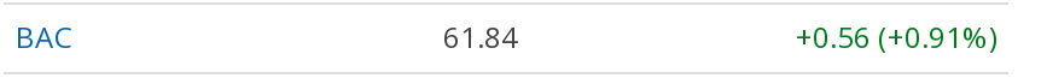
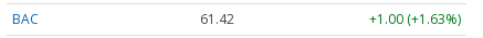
[443,17,518,58] 61.84 -> [200,10,234,28] 61.42
[796,17,996,58] +0.56 (+0.91%) -> [369,10,461,28] +1.00 (+1.63%)

